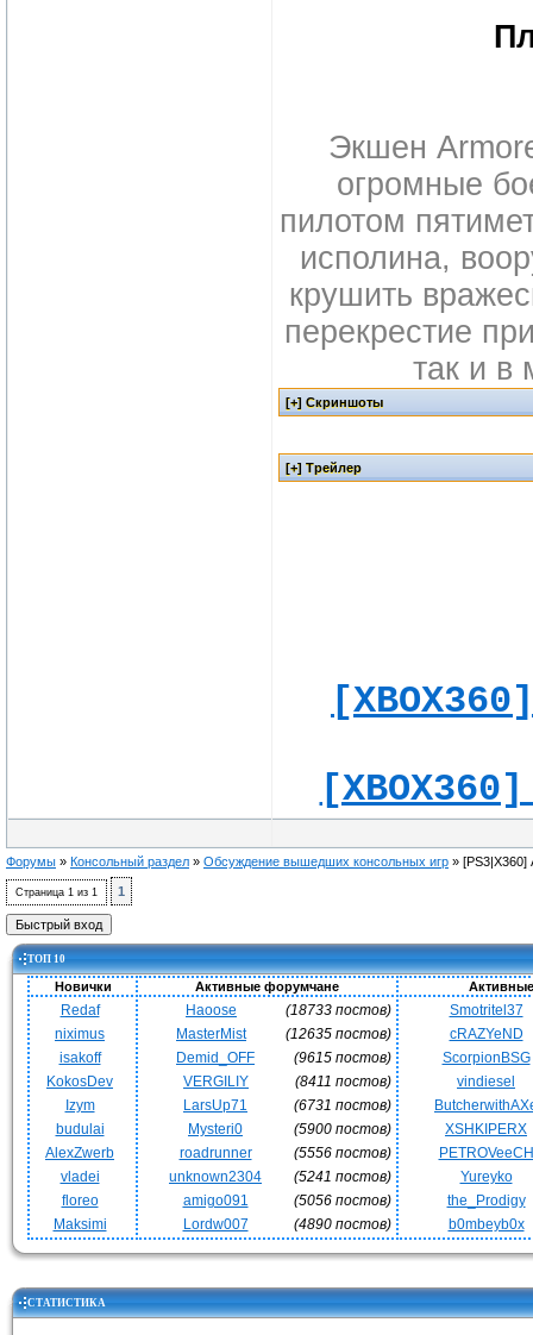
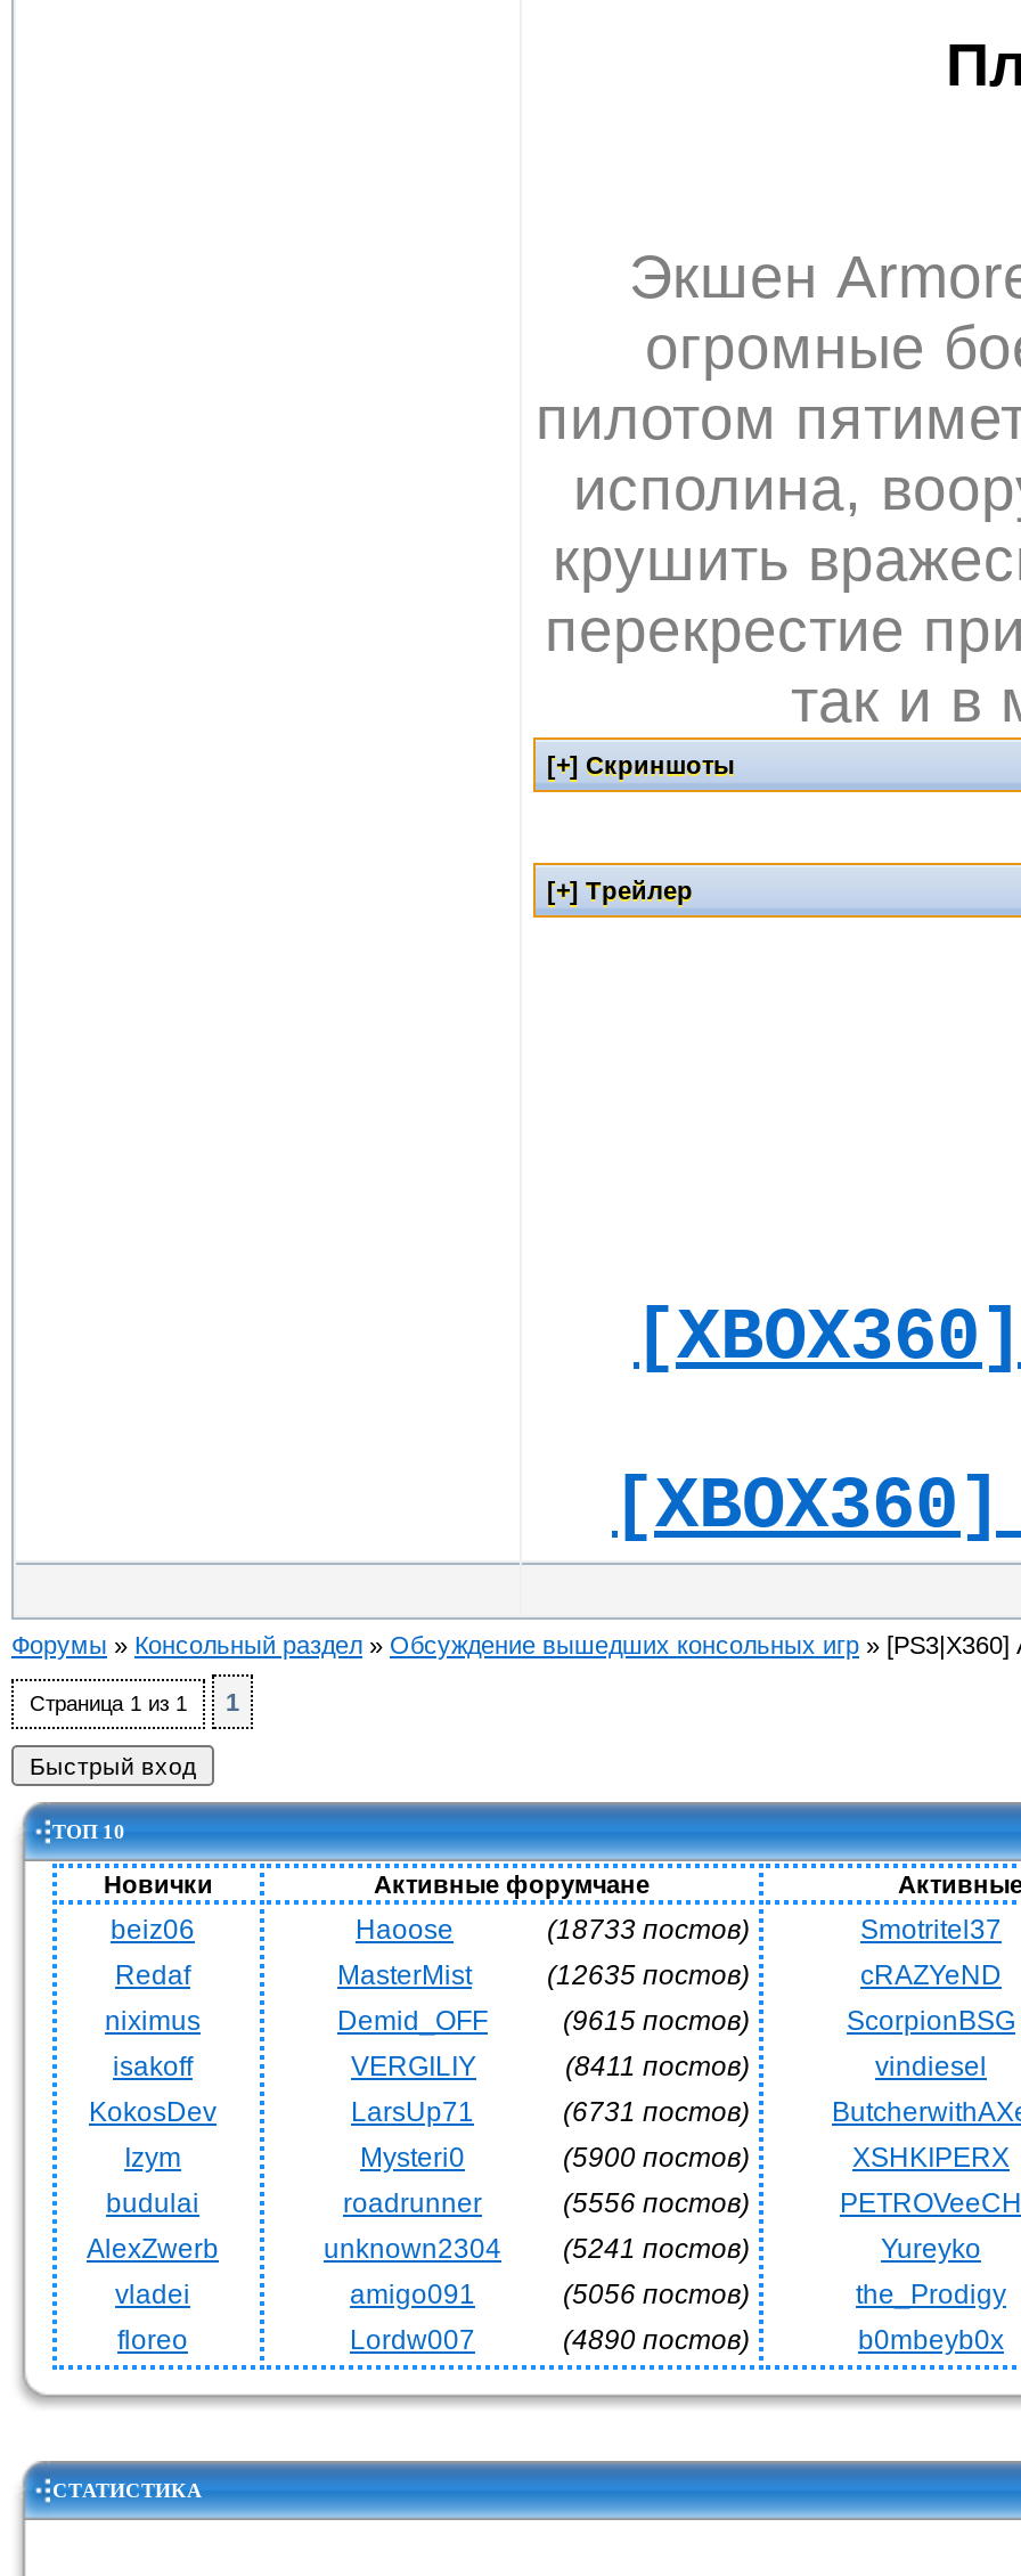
moved [45,1002,114,1209] -> [87,1959,219,2356]: Redaf | niximus | isakoff | ... | vladei | floreo
none -> [111,1914,195,1946] beiz06
[53,1216,106,1233] Maksimi -> none

